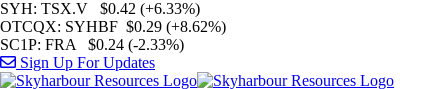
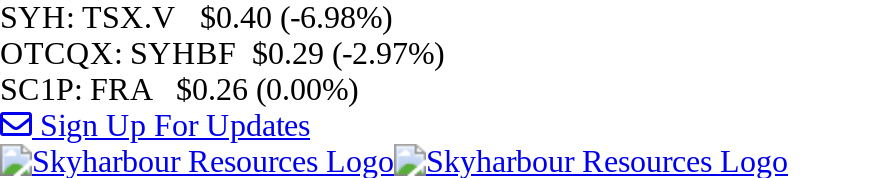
[0,0,200,17] SYH: TSX.V $0.42 (+6.33%) -> [0,0,392,34] SYH: TSX.V $0.40 (-6.98%)
[0,18,226,35] OTCQX: SYHBF $0.29 (+8.62%) -> [0,36,444,70] OTCQX: SYHBF $0.29 (-2.97%)
[0,36,184,53] SC1P: FRA $0.24 (-2.33%) -> [0,72,358,106] SC1P: FRA $0.26 (0.00%)

